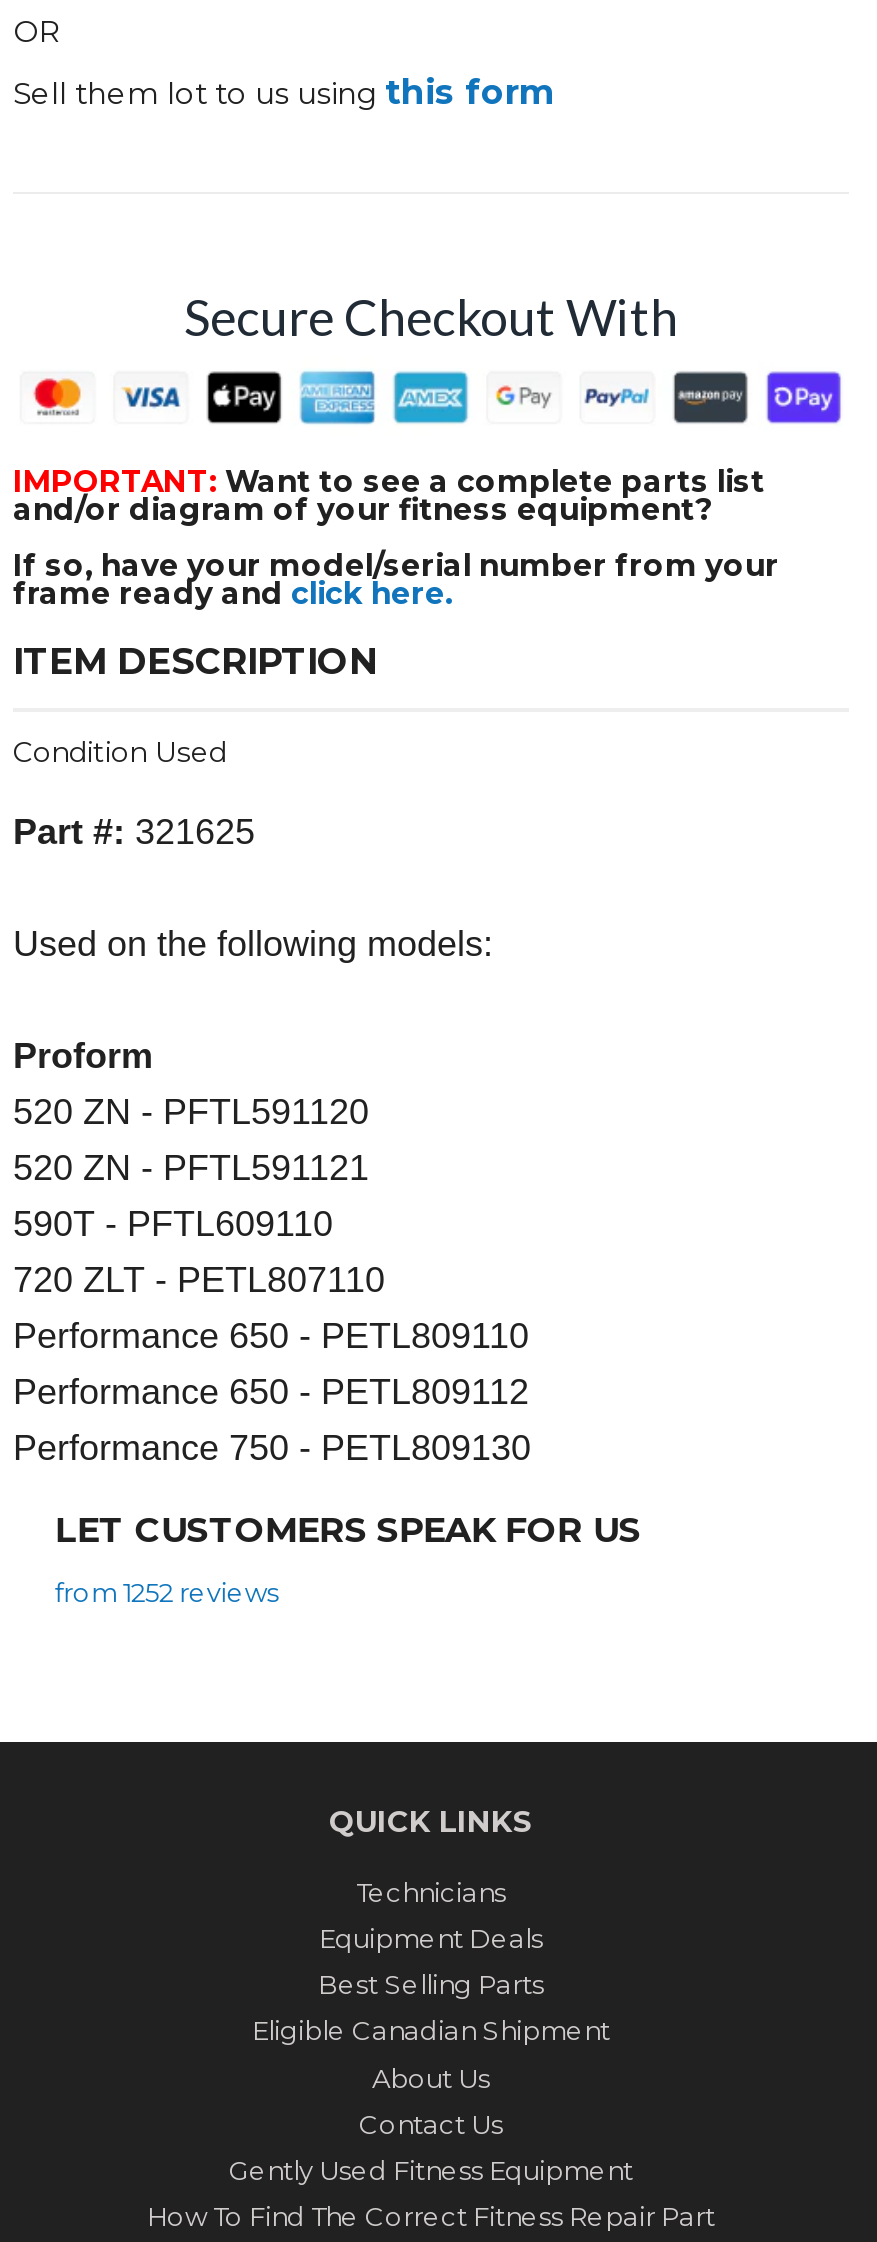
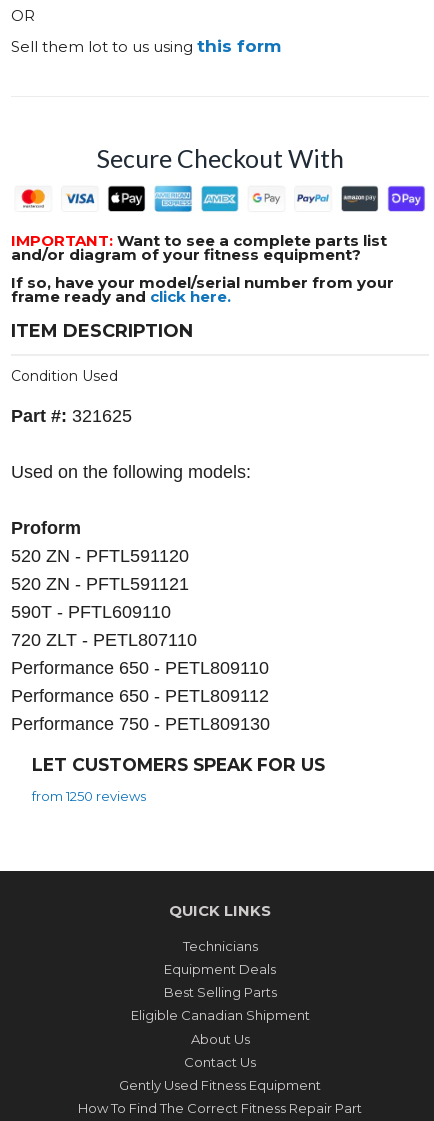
[55,1575,279,1607] from 1252 reviews -> [32,788,146,804] from 1250 reviews

